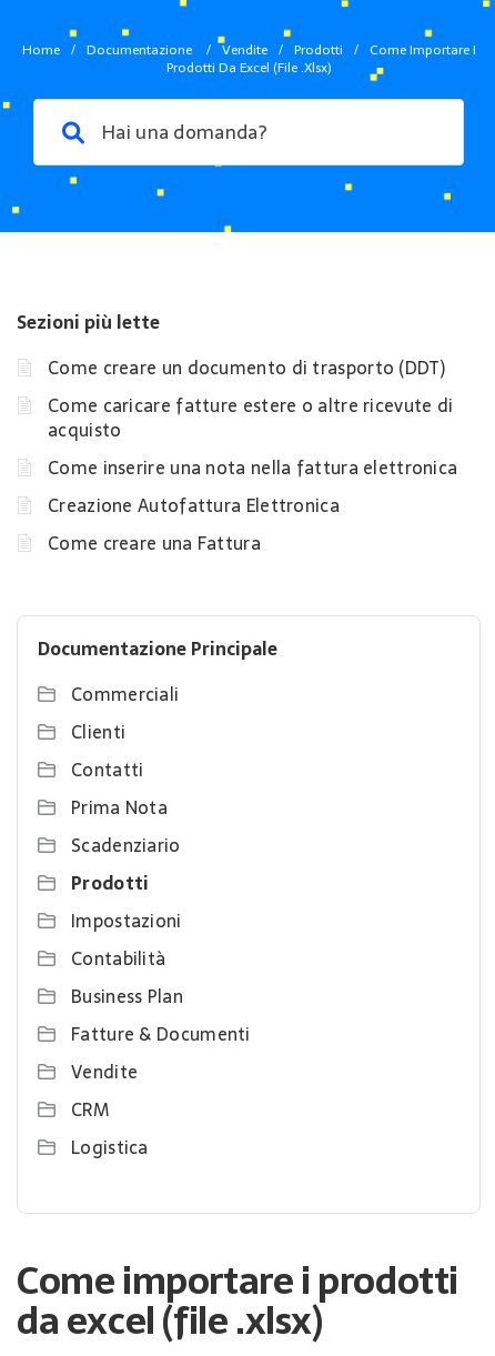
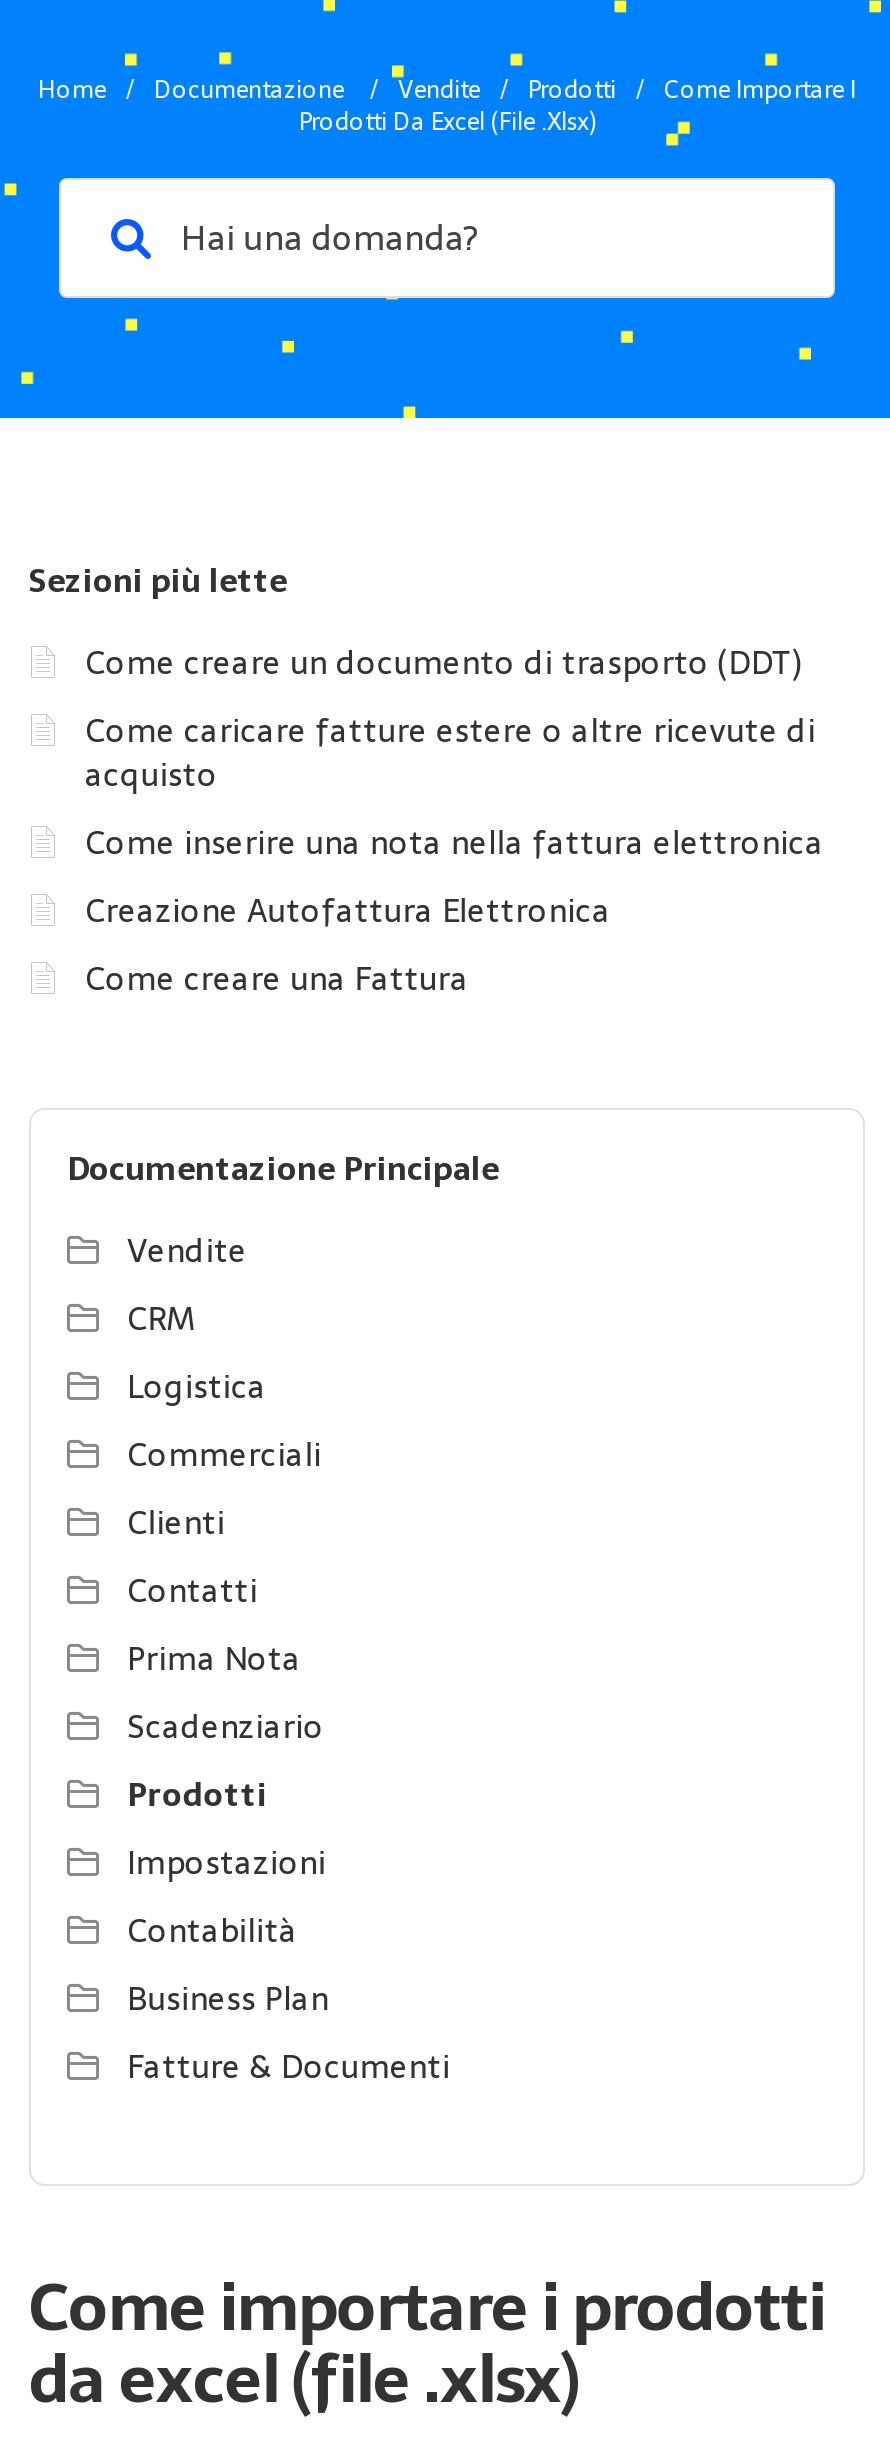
moved [71,680,250,1048] -> [127,1428,450,2092]: Commerciali | Clienti | Contatti | ... | Business Plan | Fatture & Documenti
moved [71,1057,148,1162] -> [127,1224,266,1412]: Vendite | CRM | Logistica

